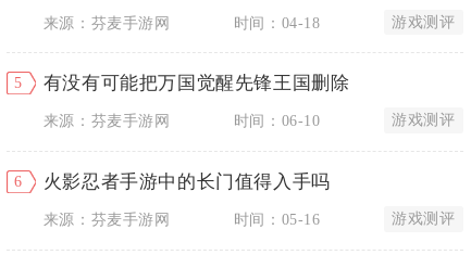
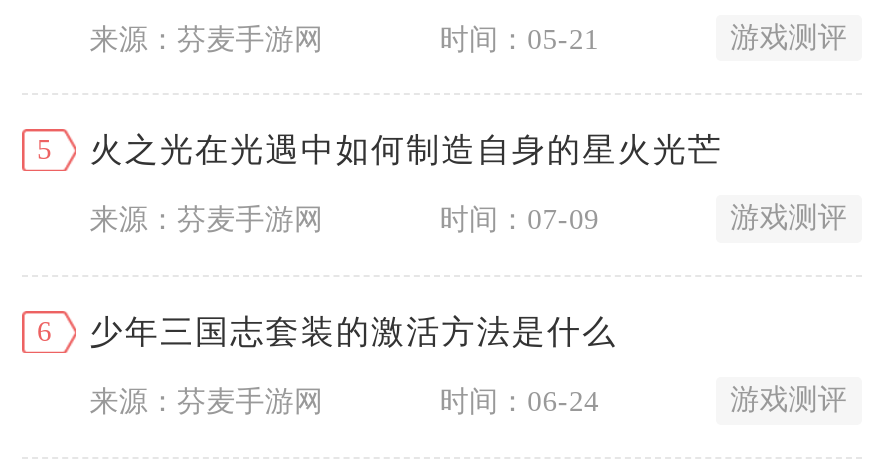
[234,14,320,31] 时间：04-18 -> [440,22,599,54] 时间：05-21
[43,73,349,93] 有没有可能把万国觉醒先锋王国删除 -> [90,131,723,169] 火之光在光遇中如何制造自身的星火光芒
[234,112,320,129] 时间：06-10 -> [440,204,599,236] 时间：07-09
[43,171,330,192] 火影忍者手游中的长门值得入手吗 -> [90,313,617,351] 少年三国志套装的激活方法是什么
[234,211,320,228] 时间：05-16 -> [440,385,599,417] 时间：06-24

